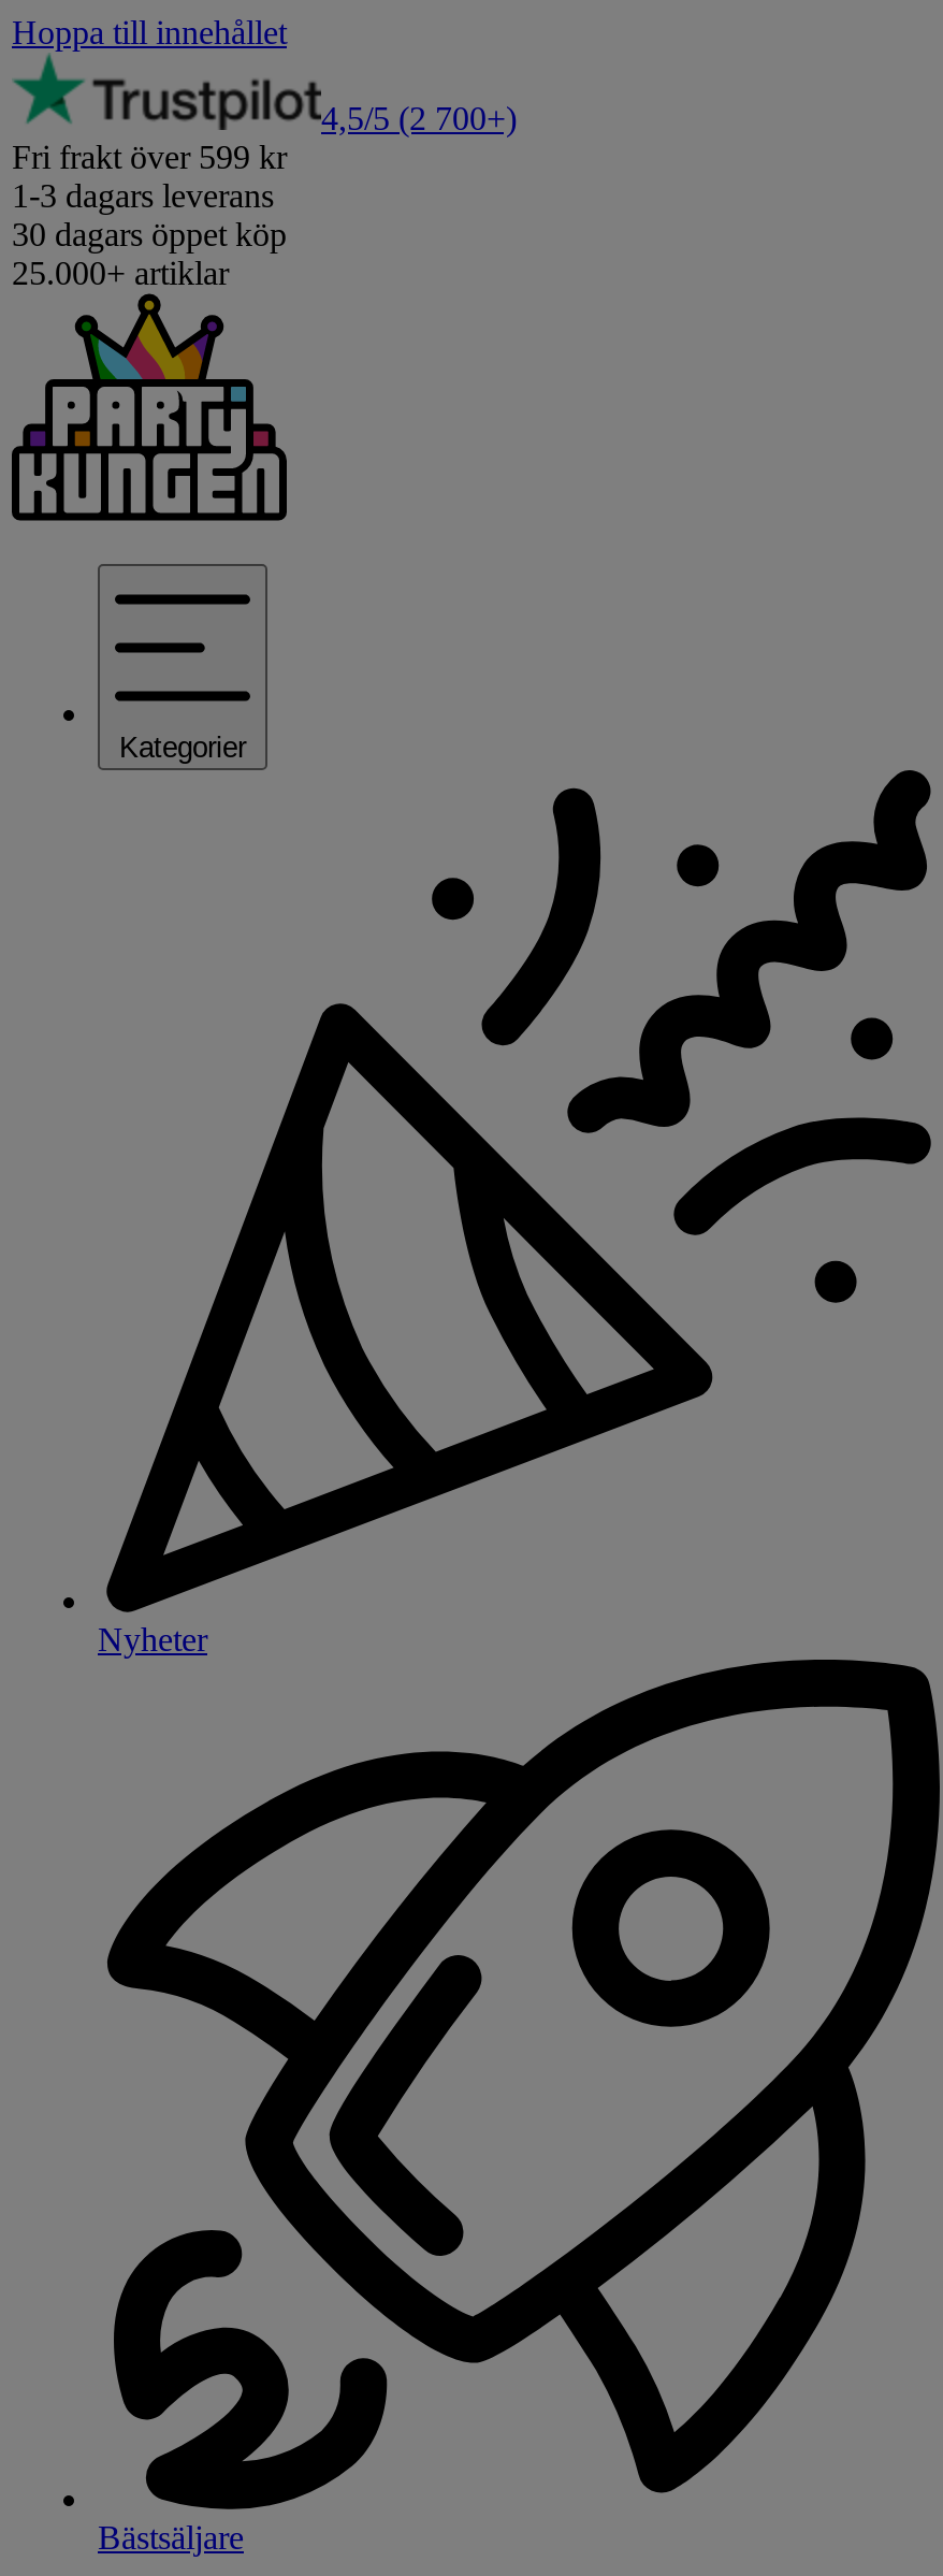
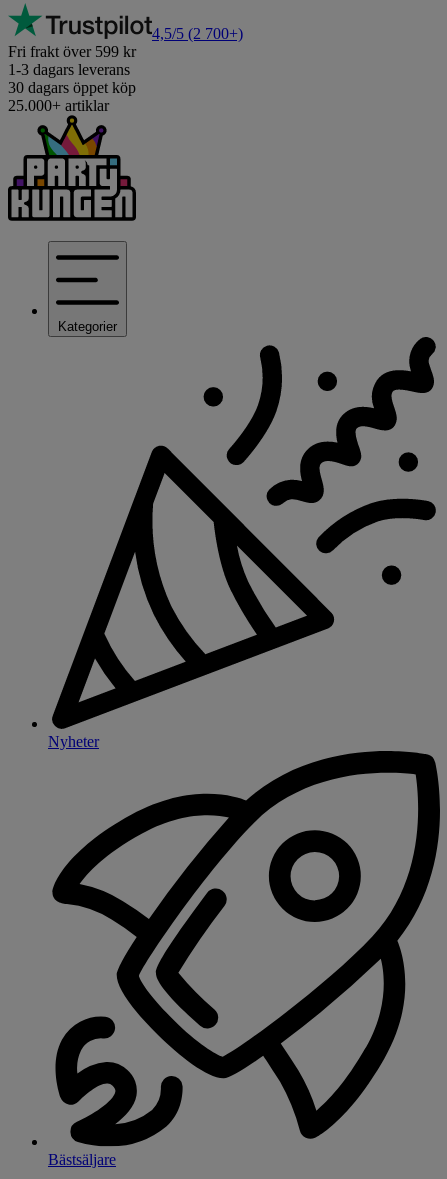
[12,14,287,50] Hoppa till innehållet -> none

